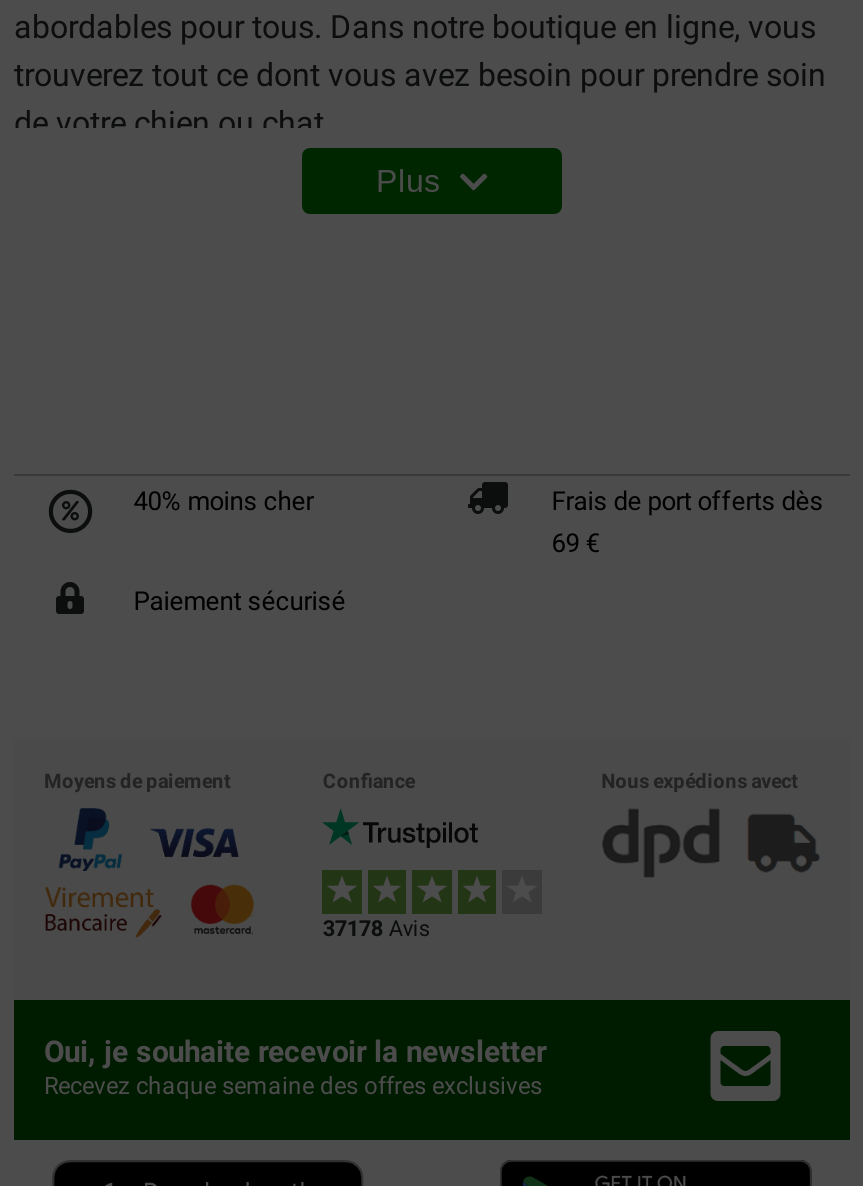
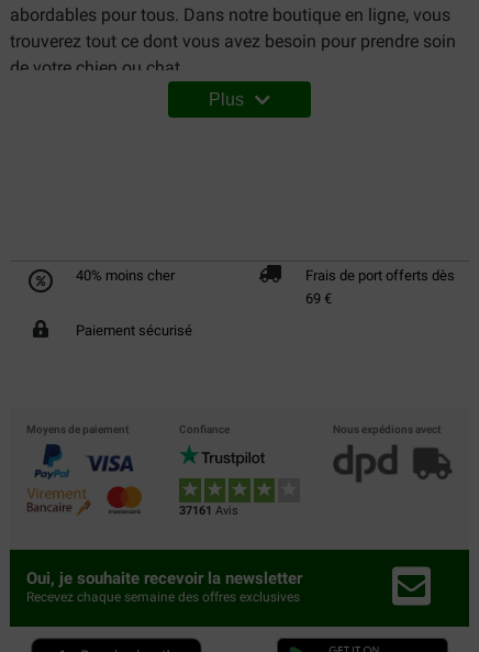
[323,916,431,942] 37178 Avis -> [179,504,239,518] 37161 Avis

